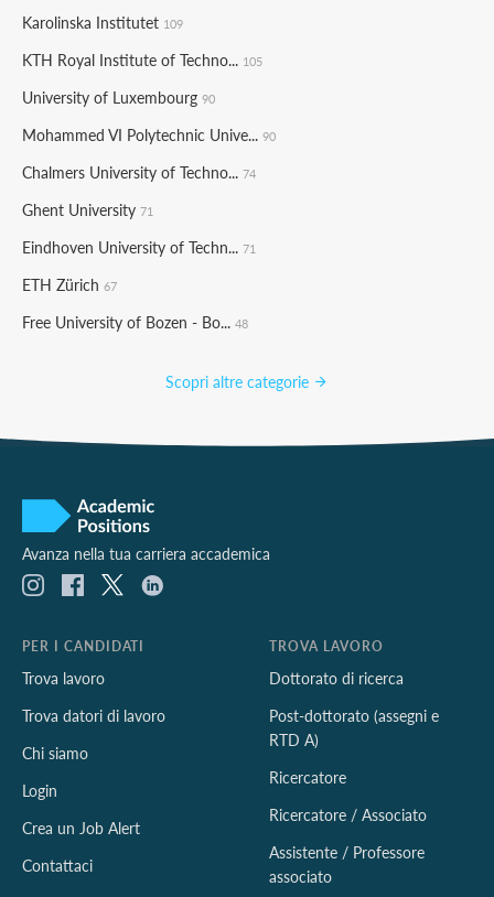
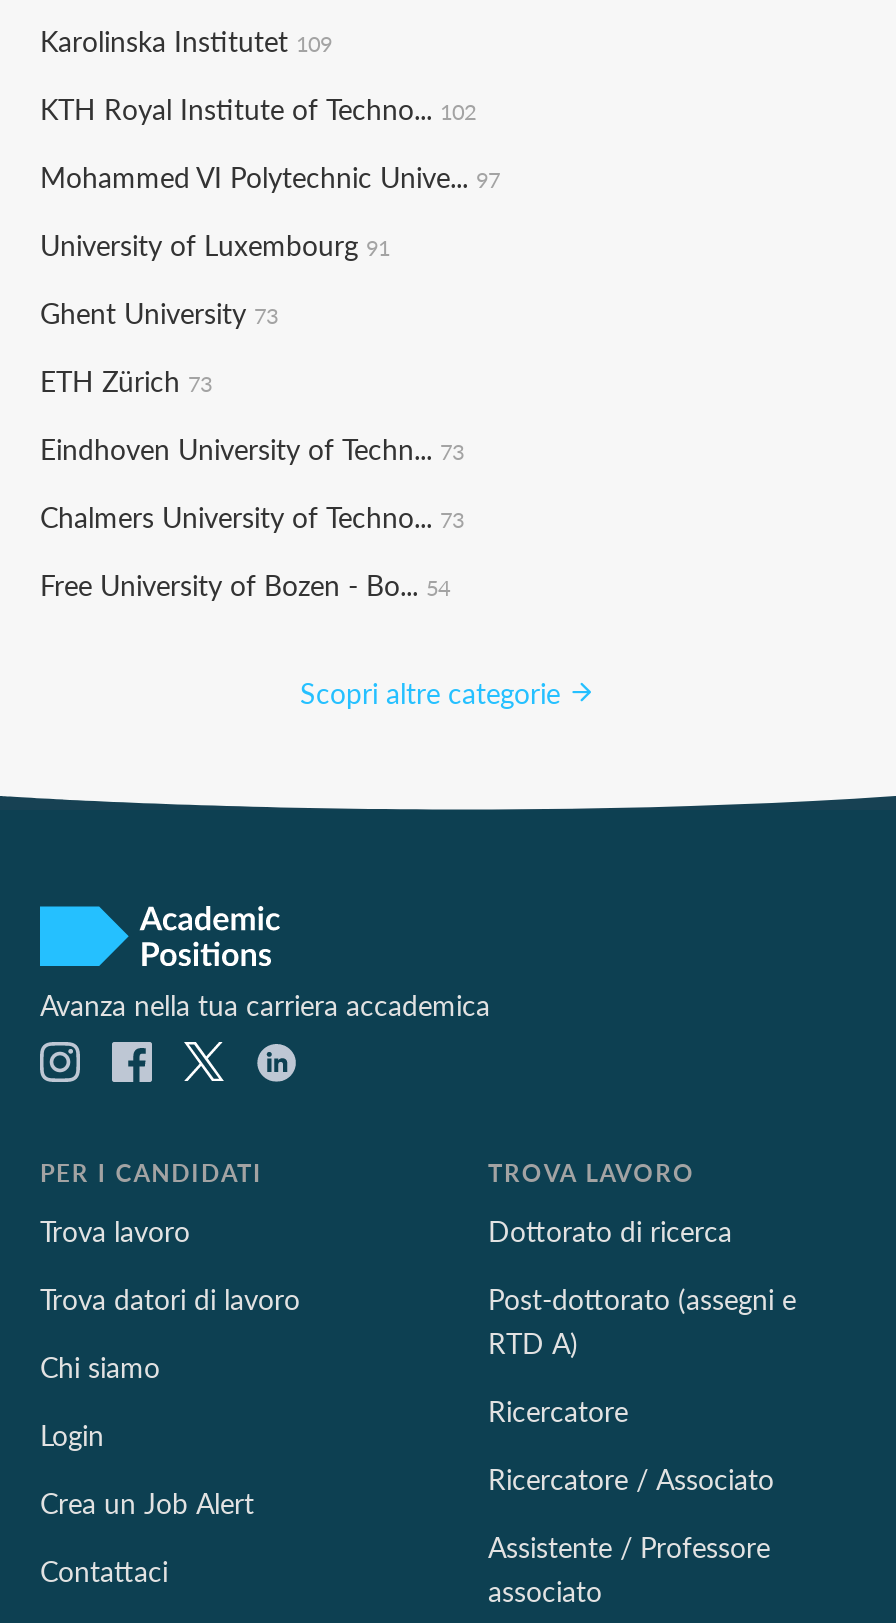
[22,48,262,71] KTH Royal Institute of Techno... 105 -> [40,88,476,128] KTH Royal Institute of Techno... 102
[22,86,215,108] University of Luxembourg 90 -> [40,156,500,196] Mohammed VI Polytechnic Unive... 97
[22,123,276,145] Mohammed VI Polytechnic Unive... 90 -> [40,224,390,264] University of Luxembourg 91
[22,161,256,183] Chalmers University of Techno... 74 -> [40,292,278,332] Ghent University 73
[22,198,153,220] Ghent University 71 -> [40,360,212,400] ETH Zürich 73
[22,236,256,258] Eindhoven University of Techn... 71 -> [40,428,464,468] Eindhoven University of Techn... 73
[22,273,117,295] ETH Zürich 67 -> [40,496,464,536] Chalmers University of Techno... 73
[22,311,248,333] Free University of Bozen - Bo... 48 -> [40,564,450,604] Free University of Bozen - Bo... 54

